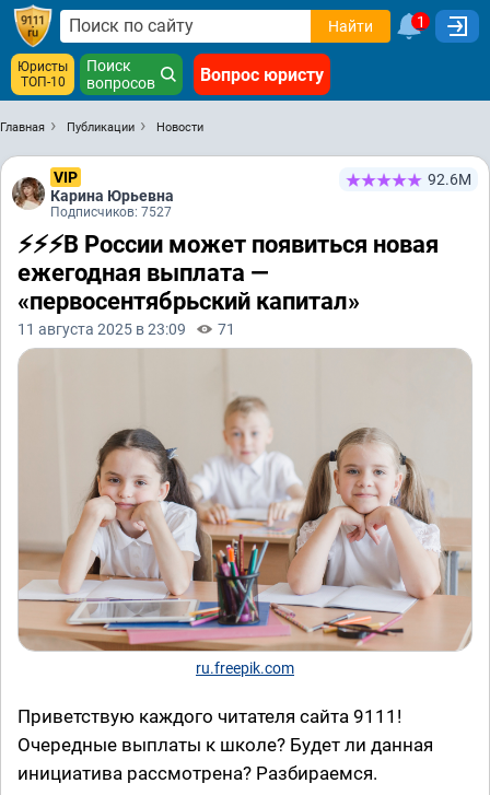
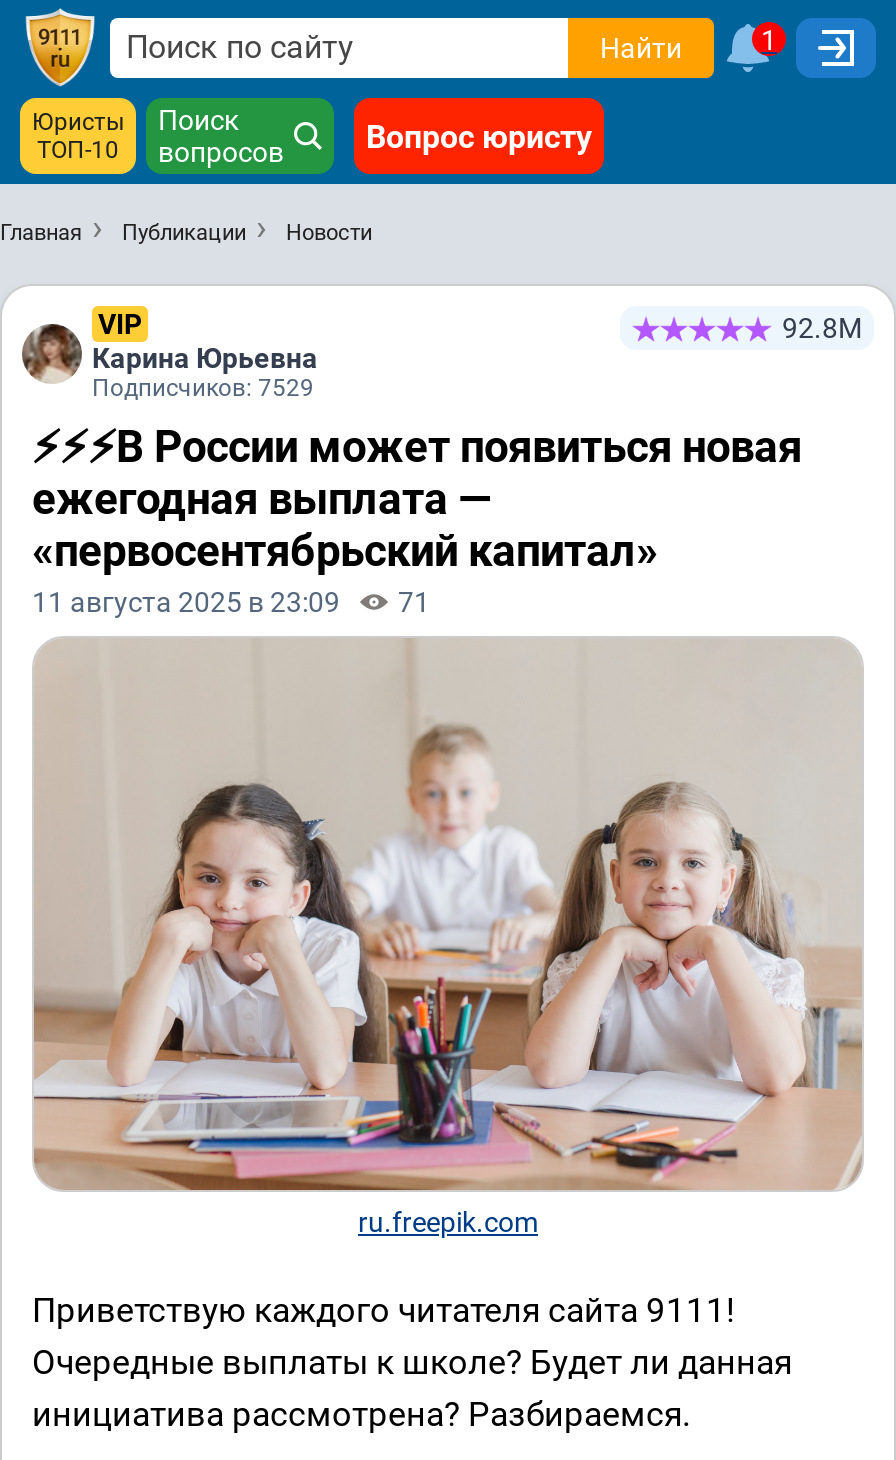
[428,171,471,188] 92.6М -> [782,312,862,344] 92.8М
[50,204,172,220] Подписчиков: 7527 -> [92,374,314,402] Подписчиков: 7529

